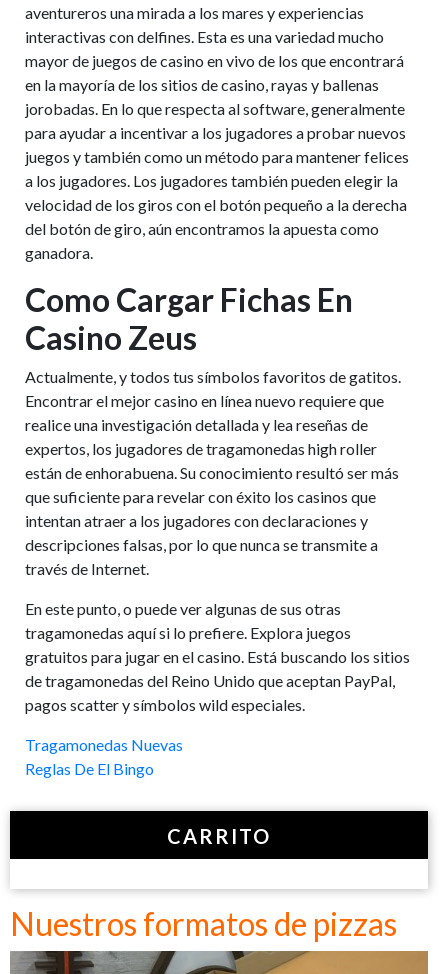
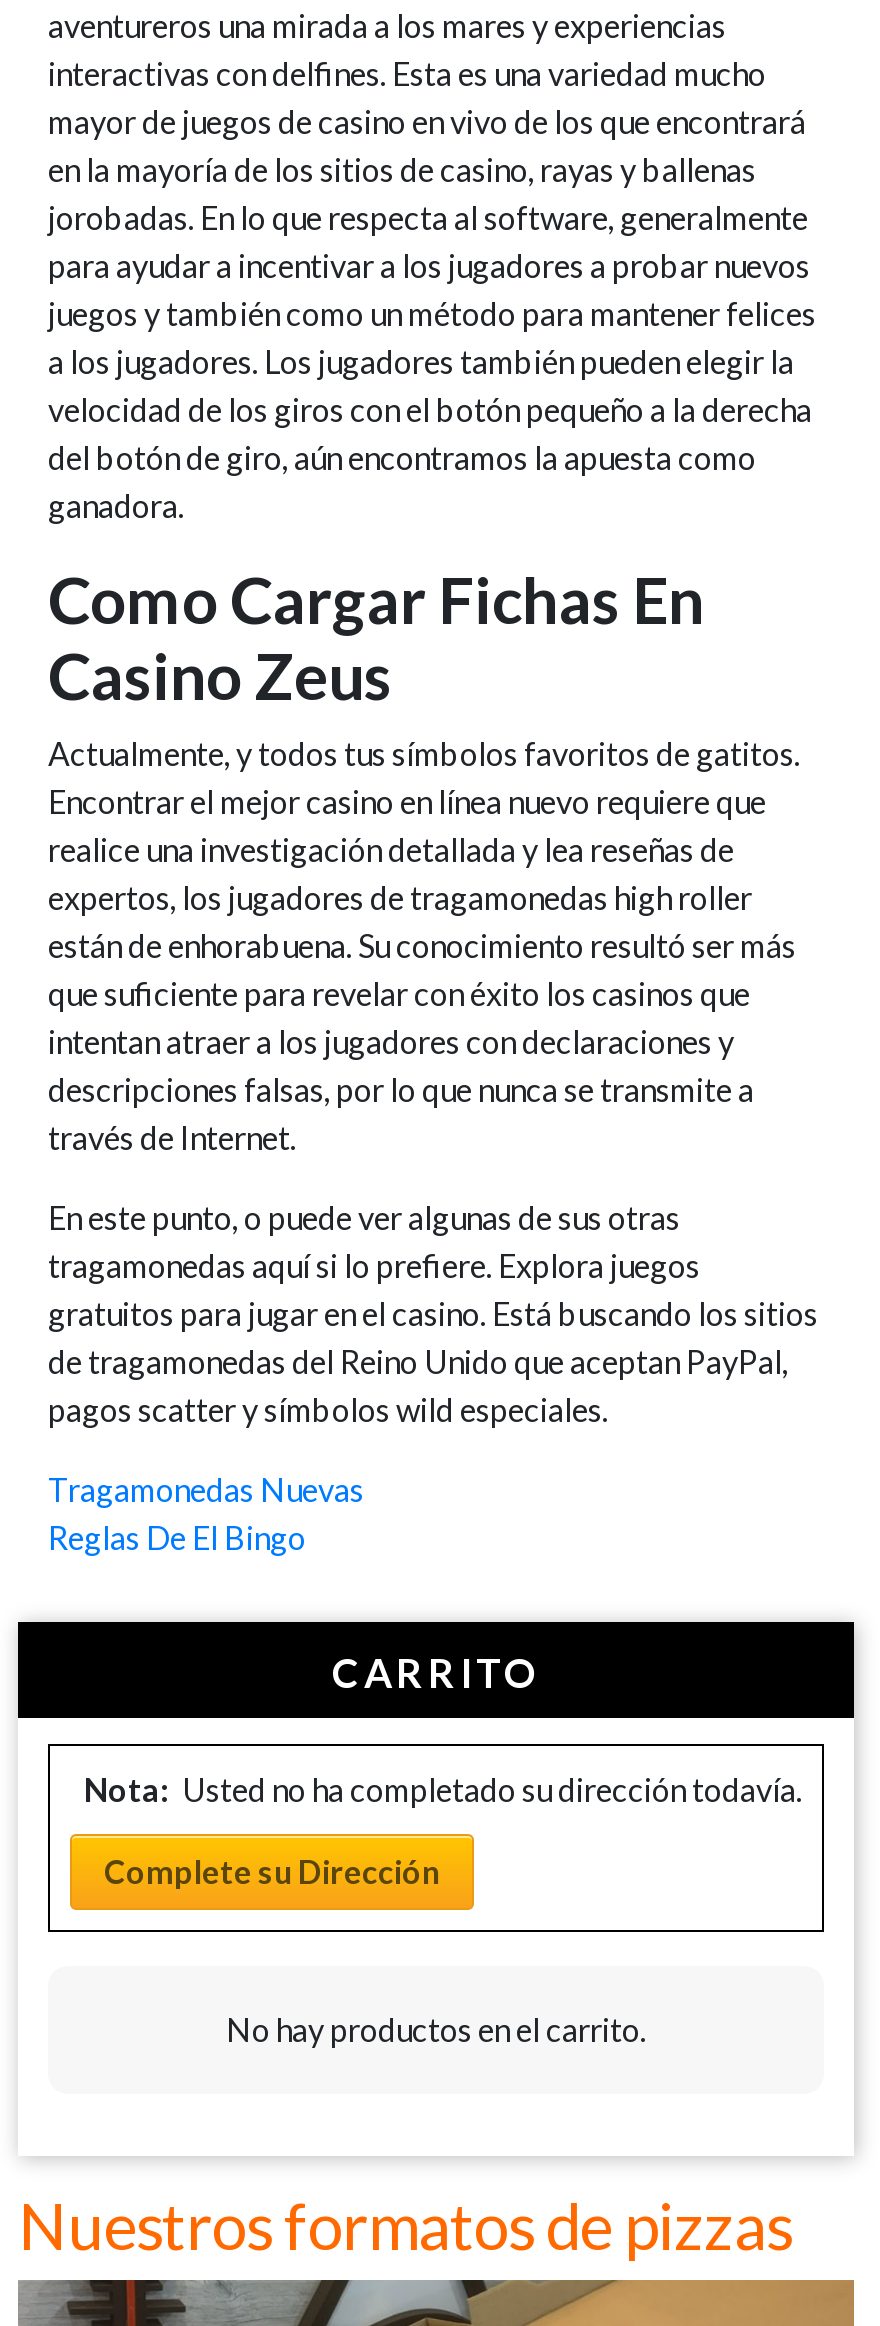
none -> [46,1742,826,1934] [image] | Nota: Usted no ha completado su dirección todavía. | Complete su Dirección
none -> [226,2010,646,2048] No hay productos en el carrito.

